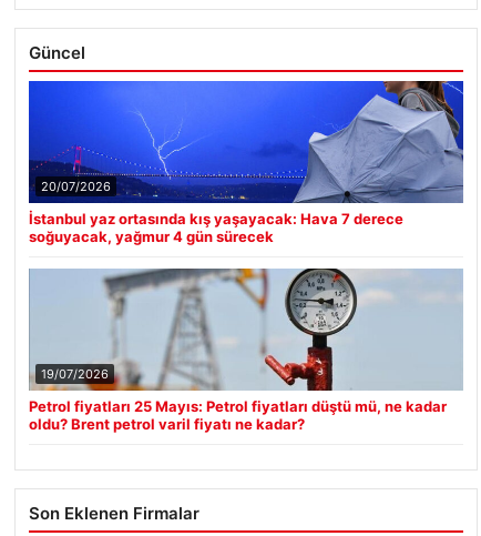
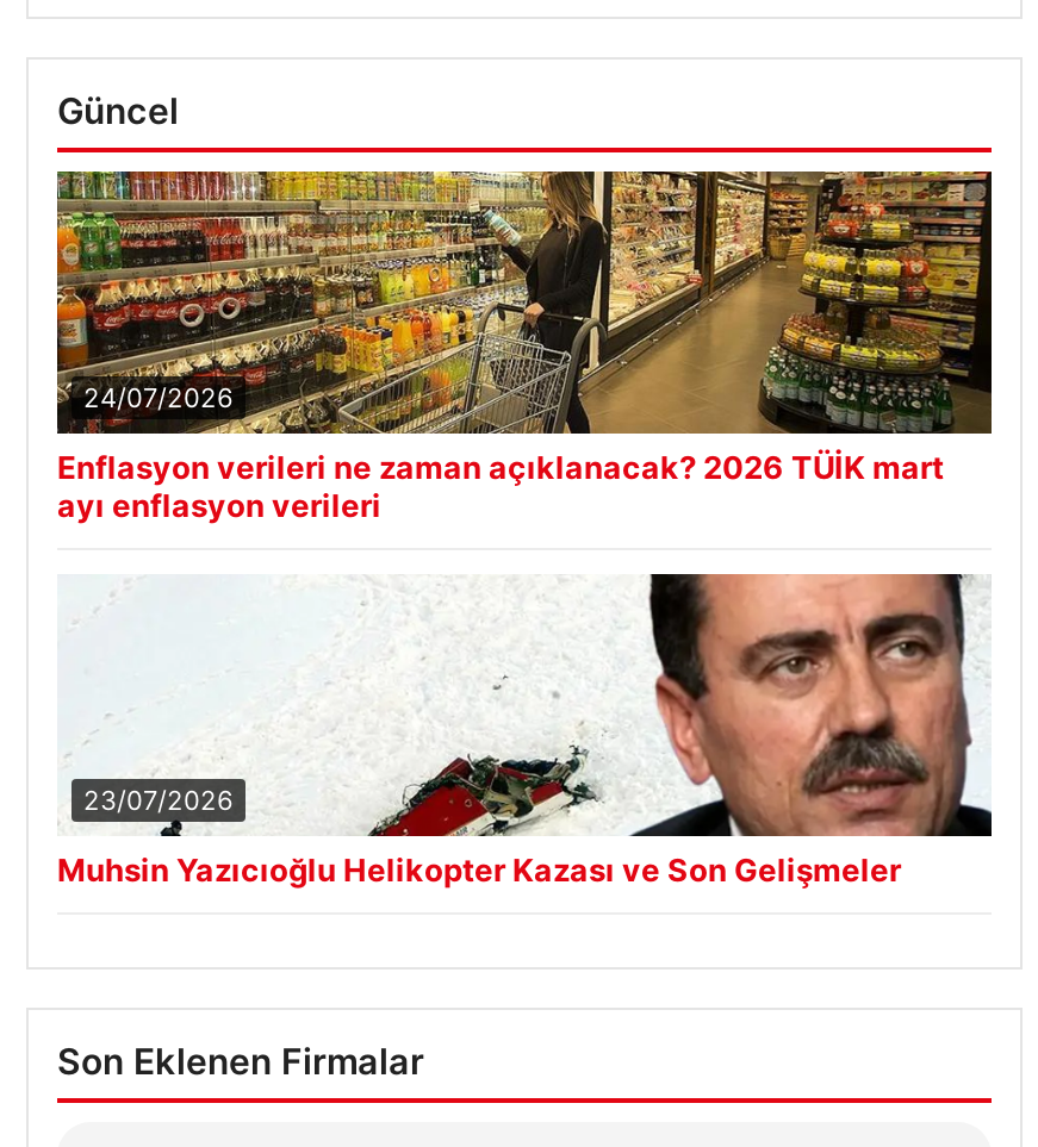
[28,69,464,203] [image] | 20/07/2026 -> [55,147,994,435] [image] | 24/07/2026
[29,210,403,246] İstanbul yaz ortasında kış yaşayacak: Hava 7 derece | soğuyacak, yağmur 4 gün sürecek -> [57,447,944,524] Enflasyon verileri ne zaman açıklanacak? 2026 TÜİK mart | ayı enflasyon verileri
[29,267,463,390] [image] | 19/07/2026 -> [60,573,989,817] [image] | 23/07/2026
[29,398,447,433] Petrol fiyatları 25 Mayıs: Petrol fiyatları düştü mü, ne kadar | oldu? Brent petrol varil fiyatı ne kadar? -> [57,850,901,888] Muhsin Yazıcıoğlu Helikopter Kazası ve Son Gelişmeler

